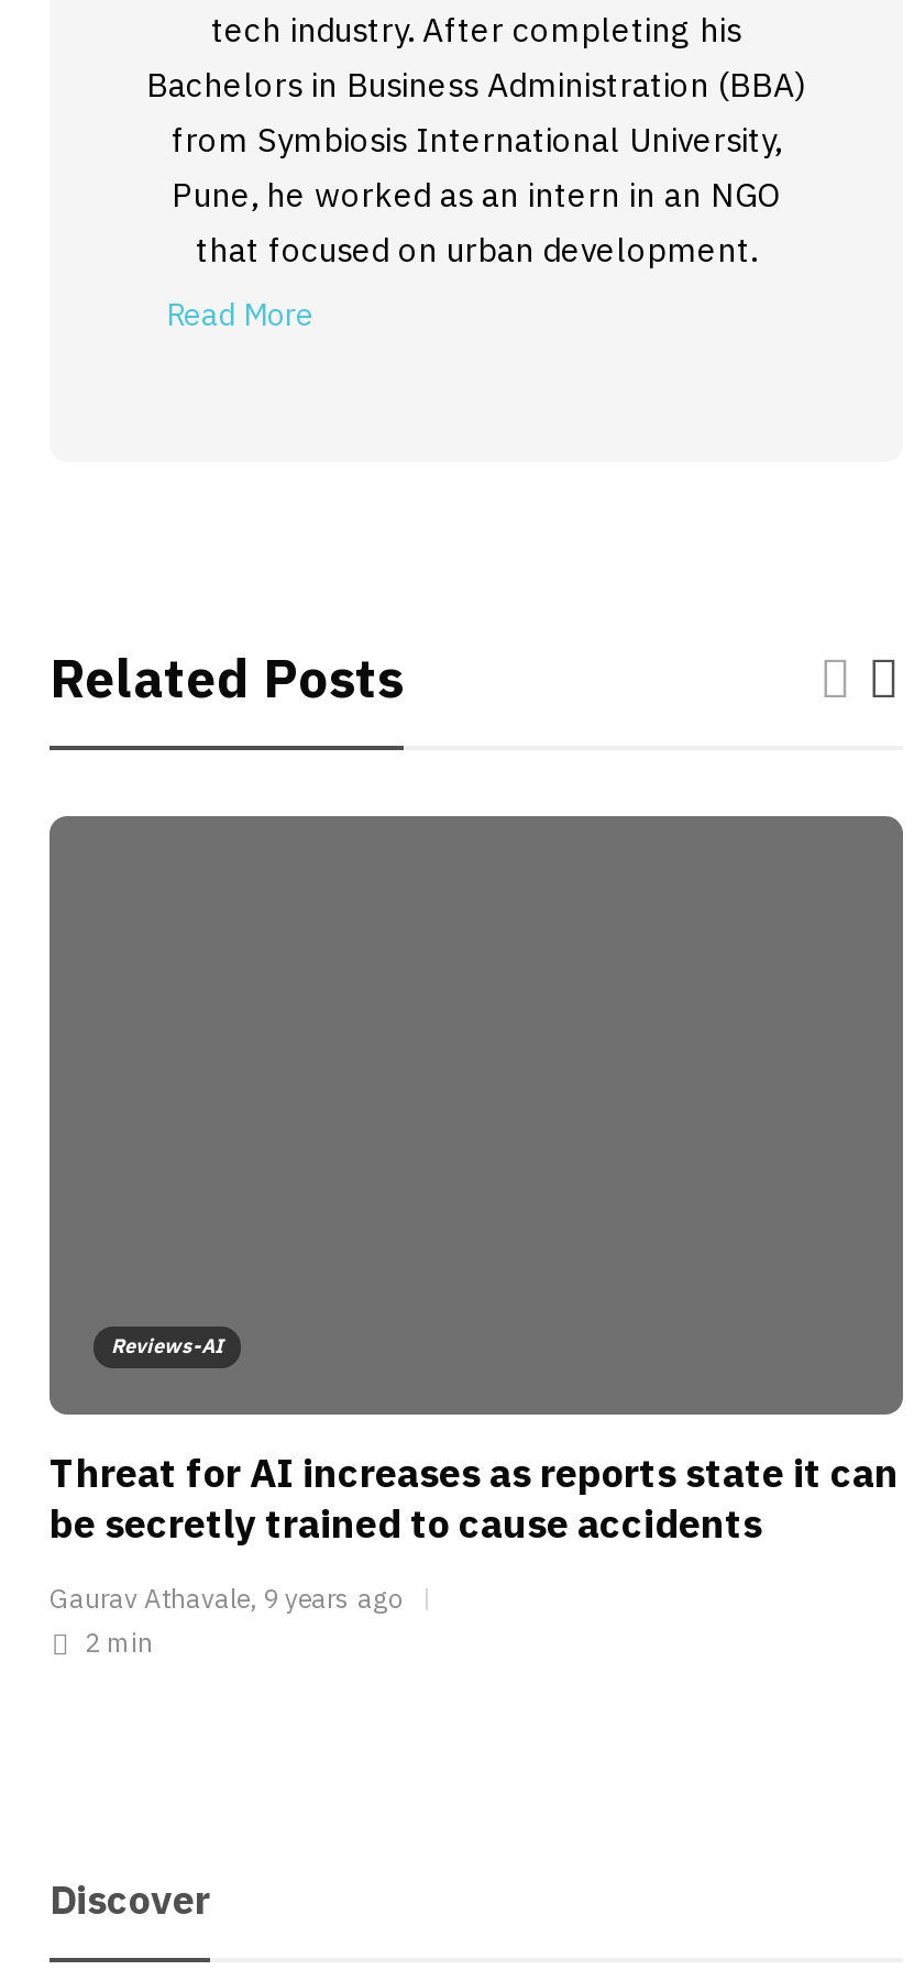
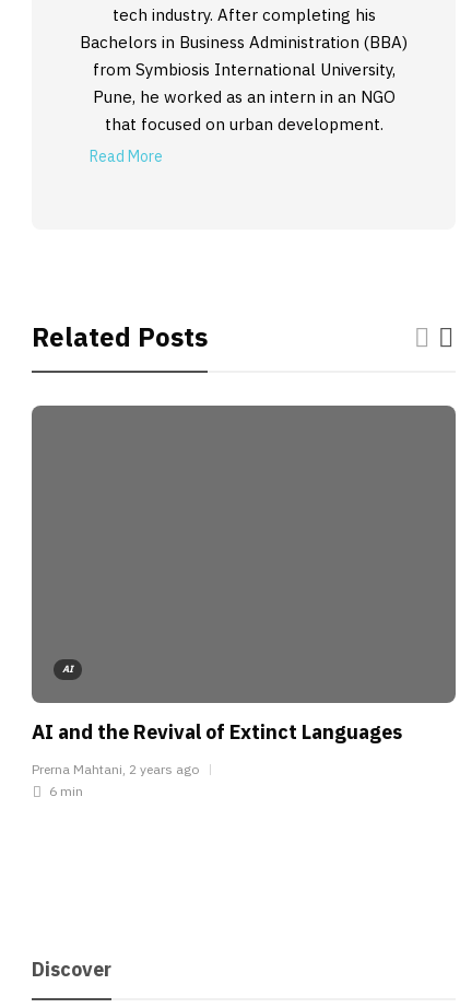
[111,1333,223,1358] Reviews-AI -> [62,663,73,675] AI
[49,1448,899,1549] Threat for AI increases as reports state it can | be secretly trained to cause accidents -> [32,719,402,745] AI and the Revival of Extinct Languages
[49,1582,404,1659] Gaurav Athavale, 9 years ago | 2 min -> [32,761,199,799] Prerna Mahtani, 2 years ago | 6 min

